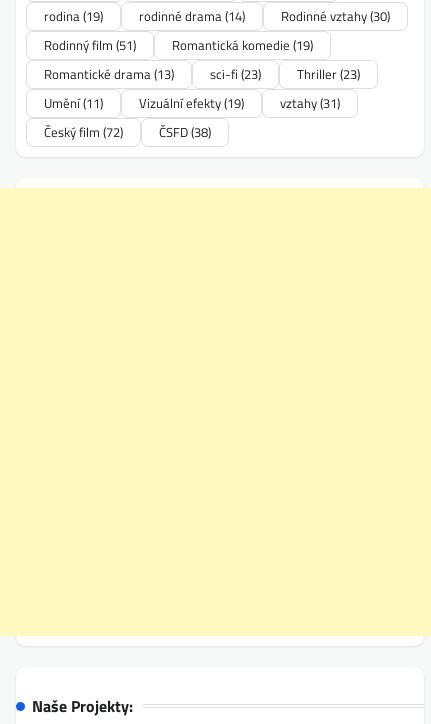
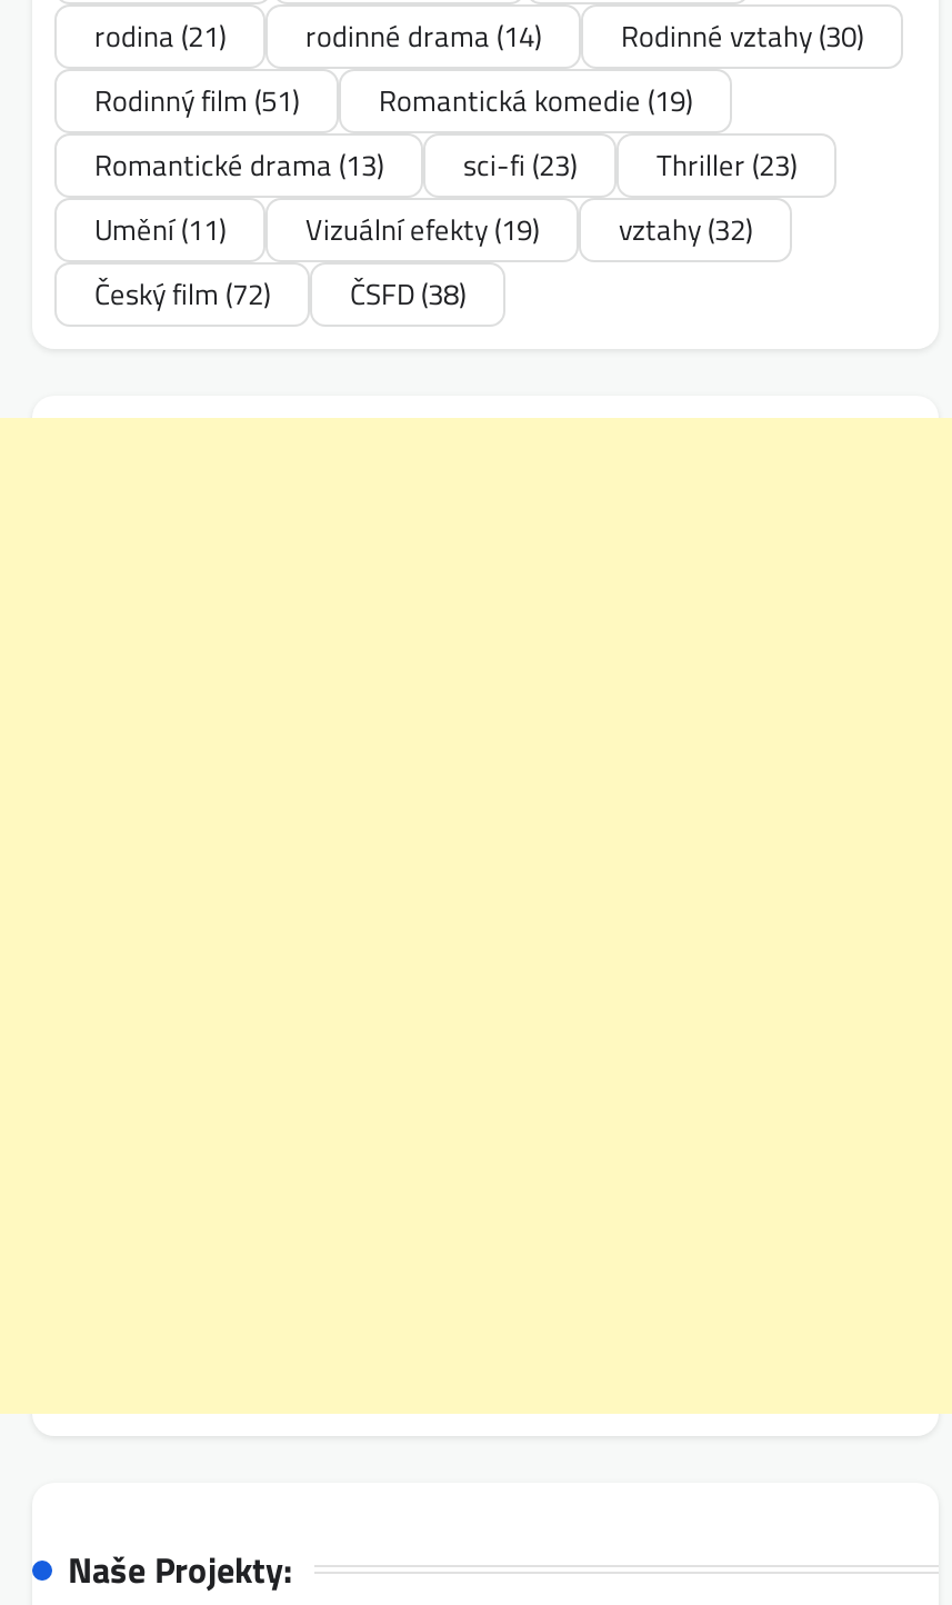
[44,6,390,26] rodina (19) rodinné drama (14) Rodinné vztahy (30) -> [94,13,863,58] rodina (21) rodinné drama (14) Rodinné vztahy (30)
[44,93,340,113] Umění(11) Vizuální efekty (19) vztahy (31) -> [94,207,752,251] Umění(11) Vizuální efekty (19) vztahy (32)

